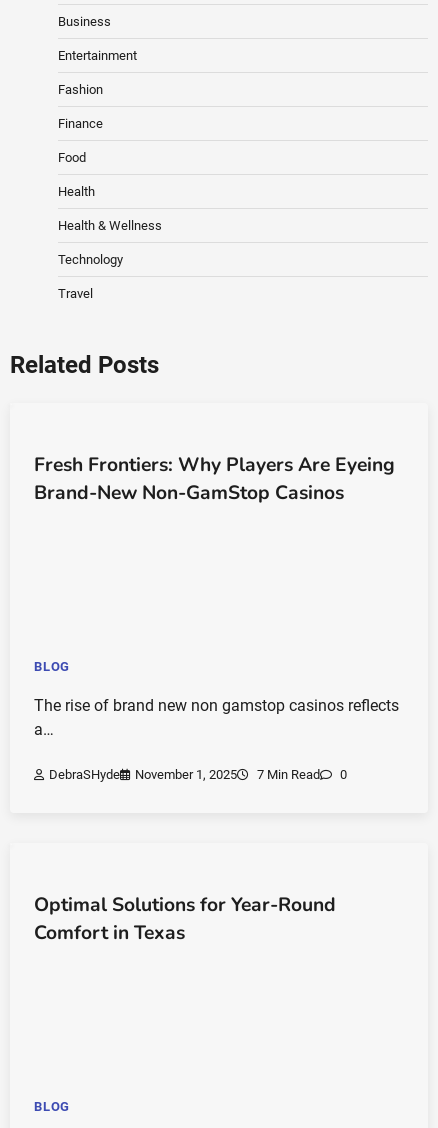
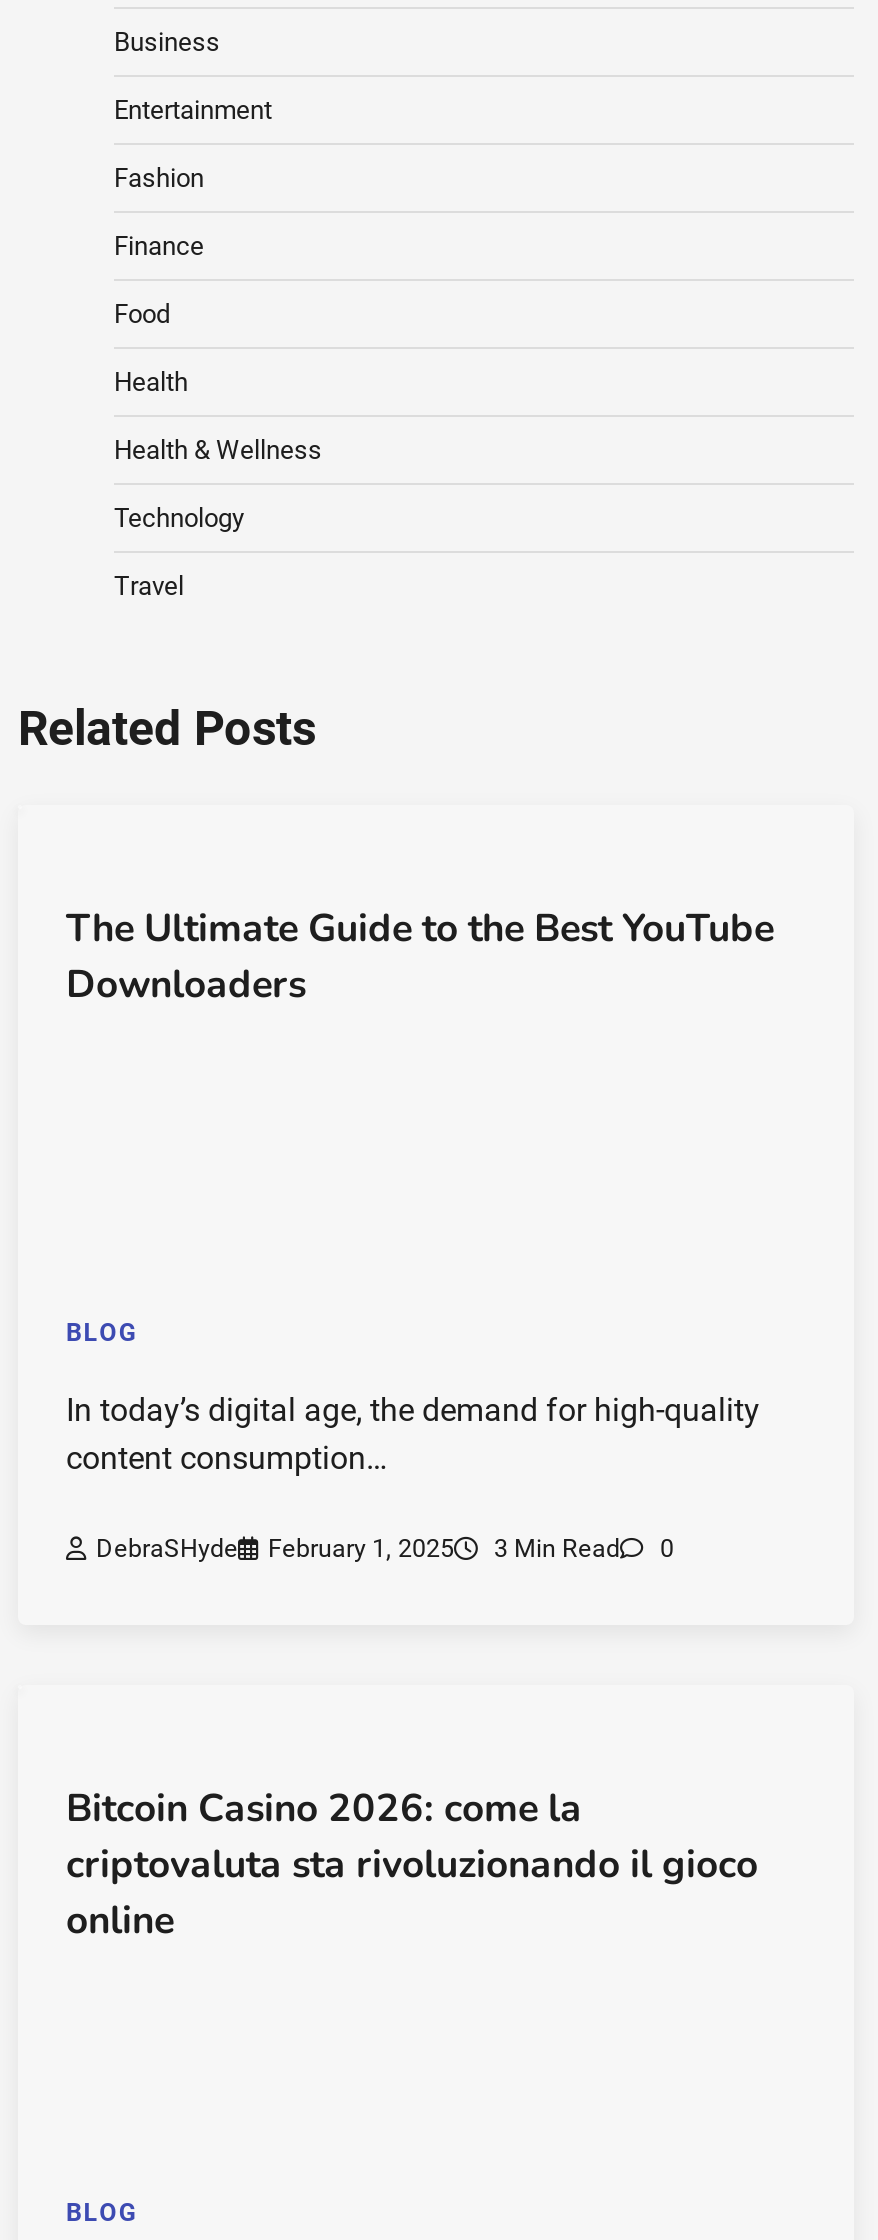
[34,452,395,506] Fresh Frontiers: Why Players Are Eyeing | Brand-New Non-GamStop Casinos -> [66,902,774,1010] The Ultimate Guide to the Best YouTube | Downloaders
[34,696,399,739] The rise of brand new non gamstop casinos reflects | a… -> [66,1391,760,1477] In today’s digital age, the demand for high-quality | content consumption…
[135,767,320,782] November 1, 2025 | 7 Min Read -> [268,1533,620,1563] February 1, 2025 | 3 Min Read
[34,892,336,946] Optimal Solutions for Year-Round | Comfort in Texas -> [66,1782,758,1946] Bitcoin Casino 2026: come la | criptovaluta sta rivoluzionando il gioco | online

